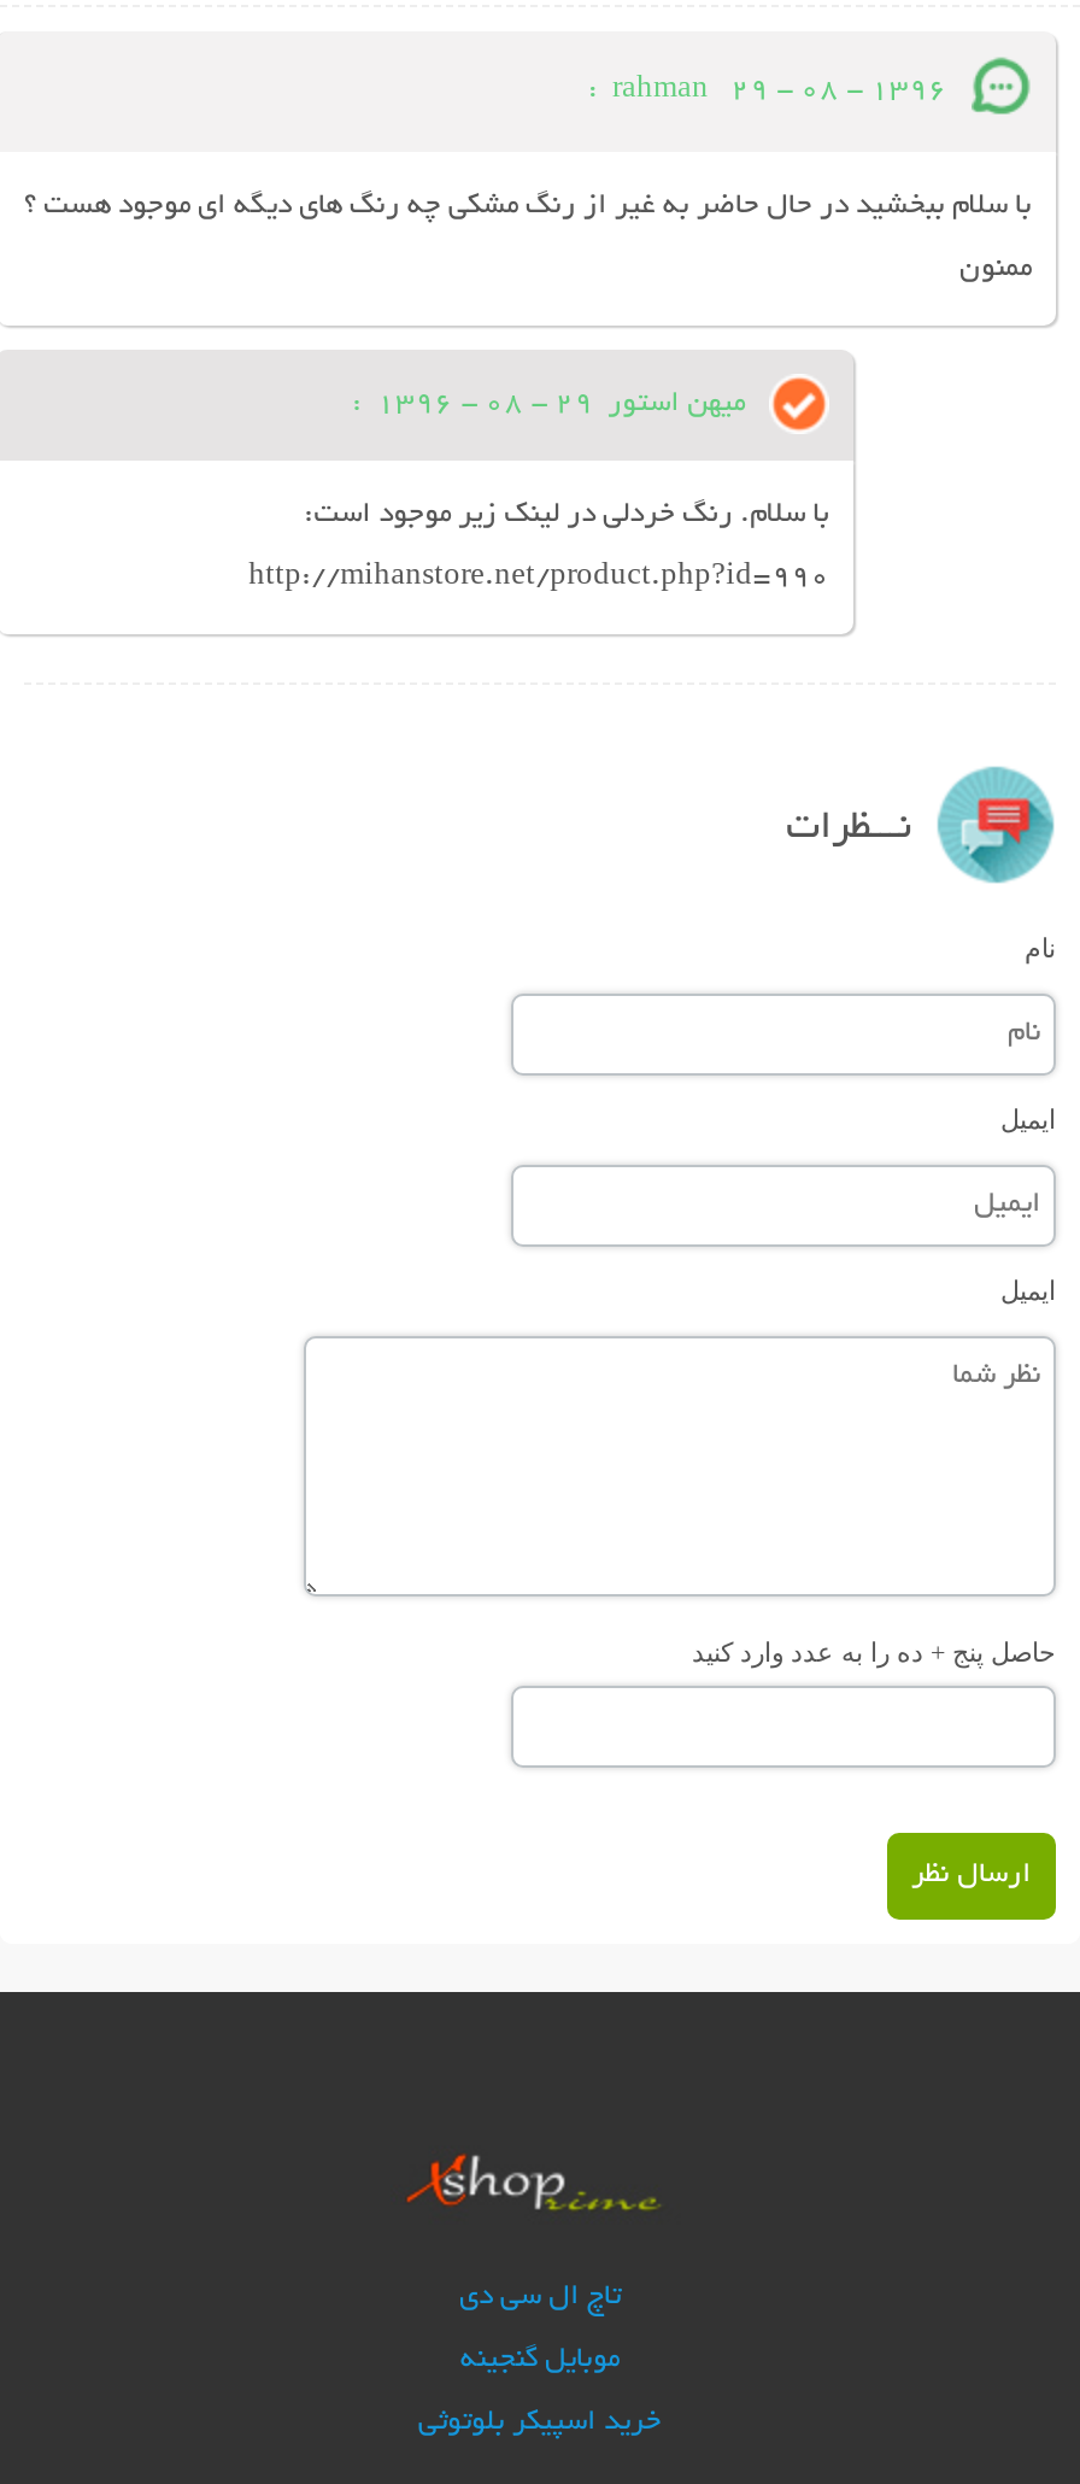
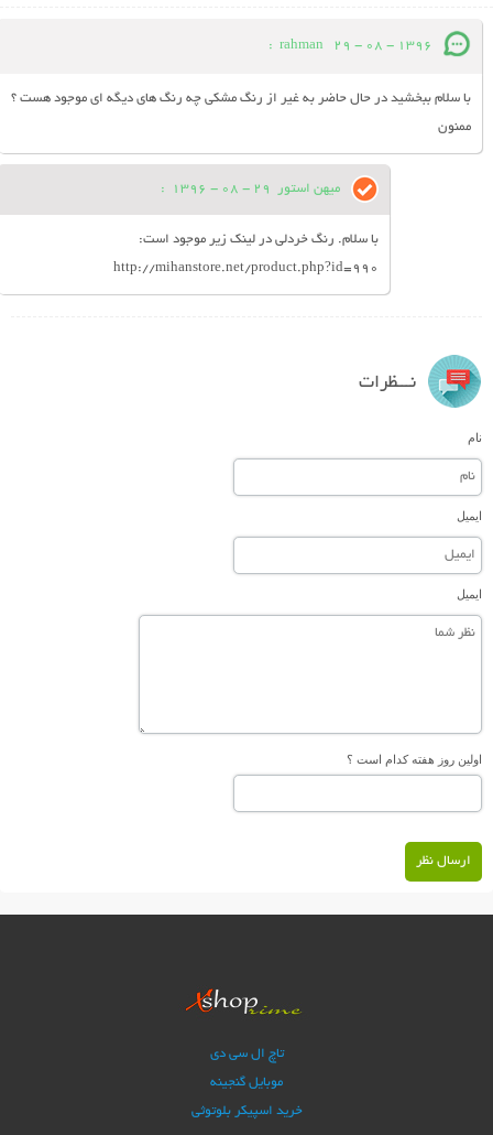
[692,1638,1056,1667] حاصل پنج + ده را به عدد وارد کنید -> [347,753,482,766] اولین روز هفته کدام است ؟

